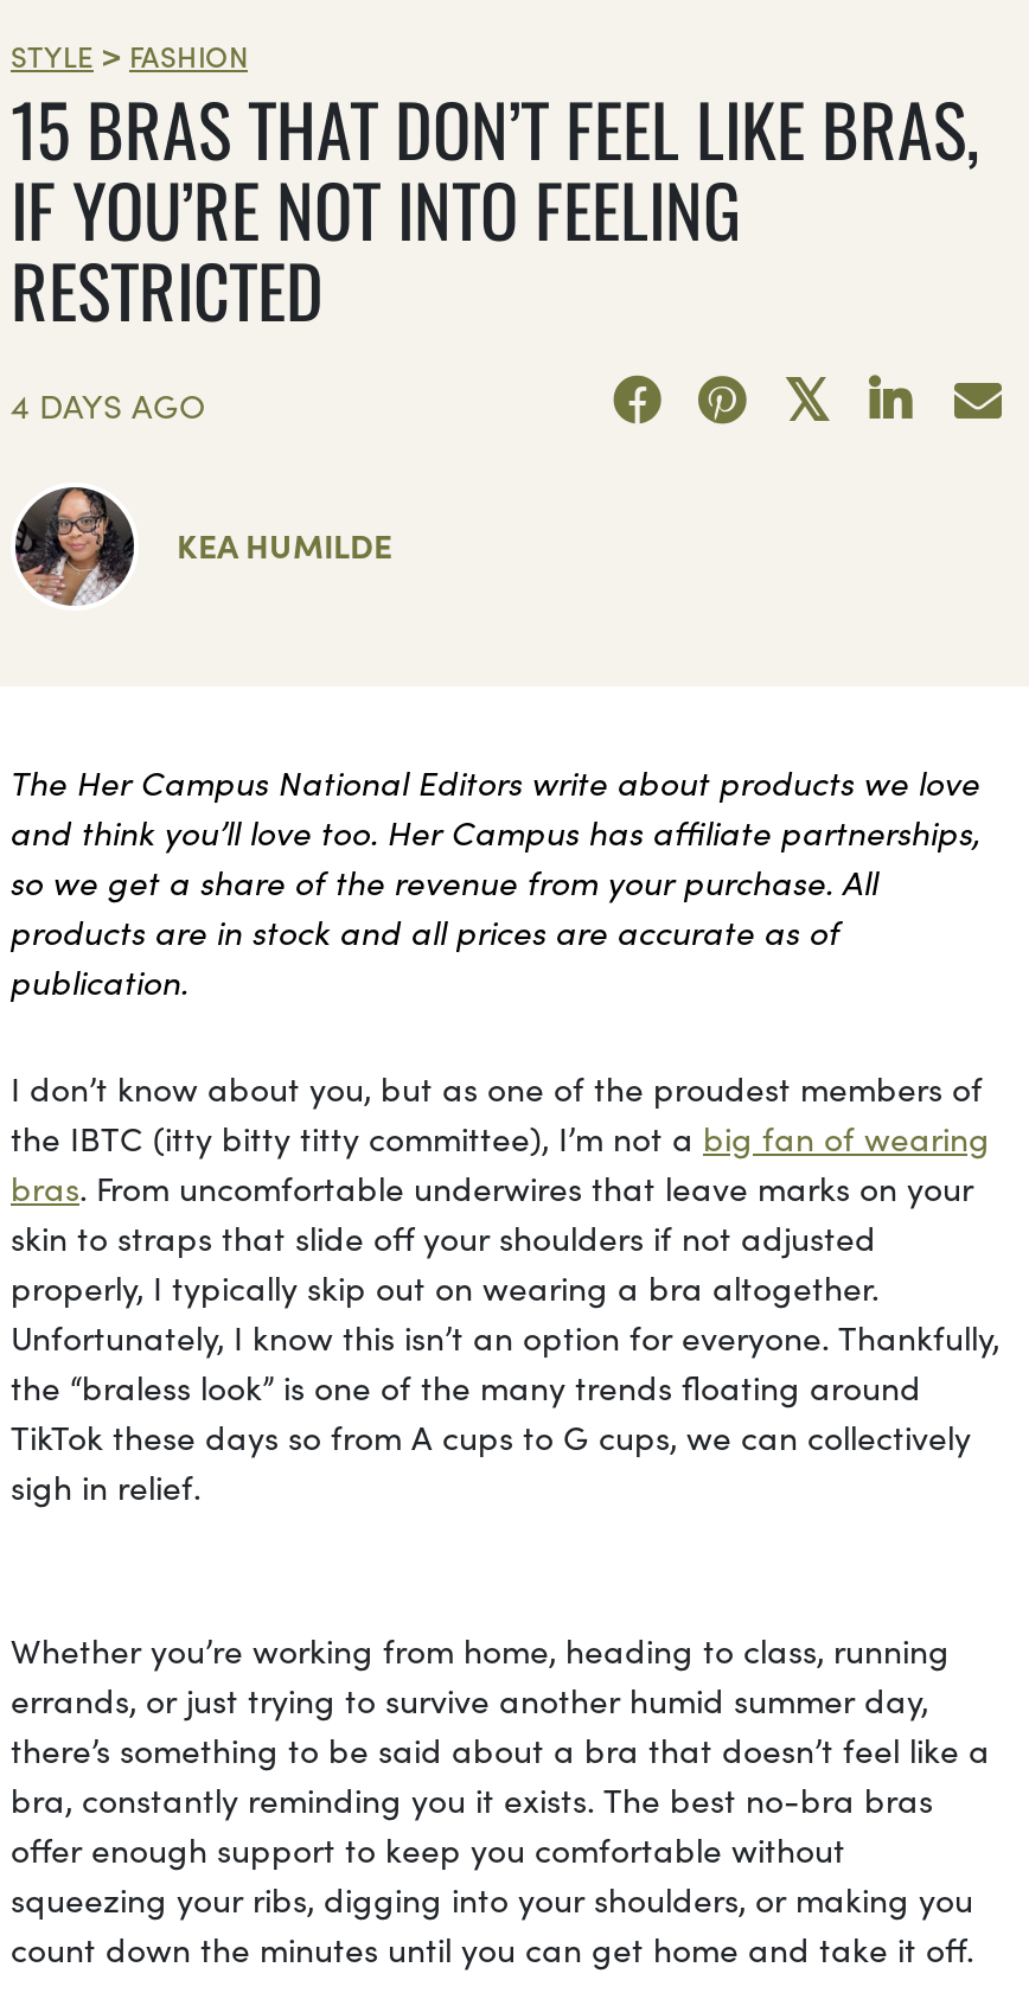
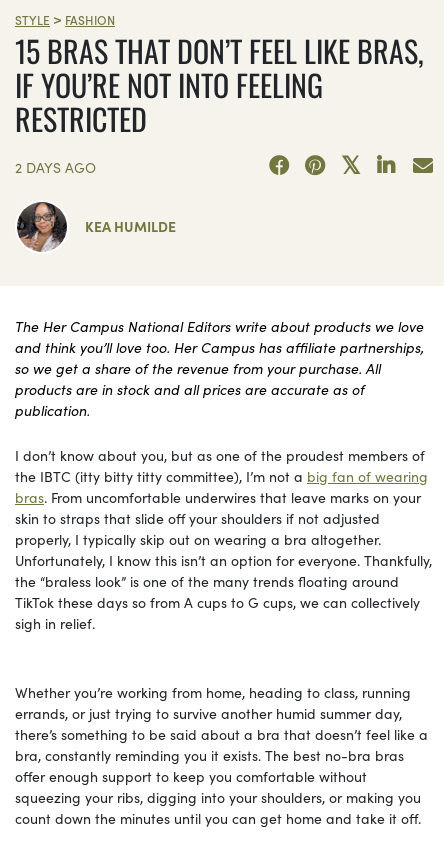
[11,381,205,428] 4 DAYS AGO -> [15,157,96,177] 2 DAYS AGO

